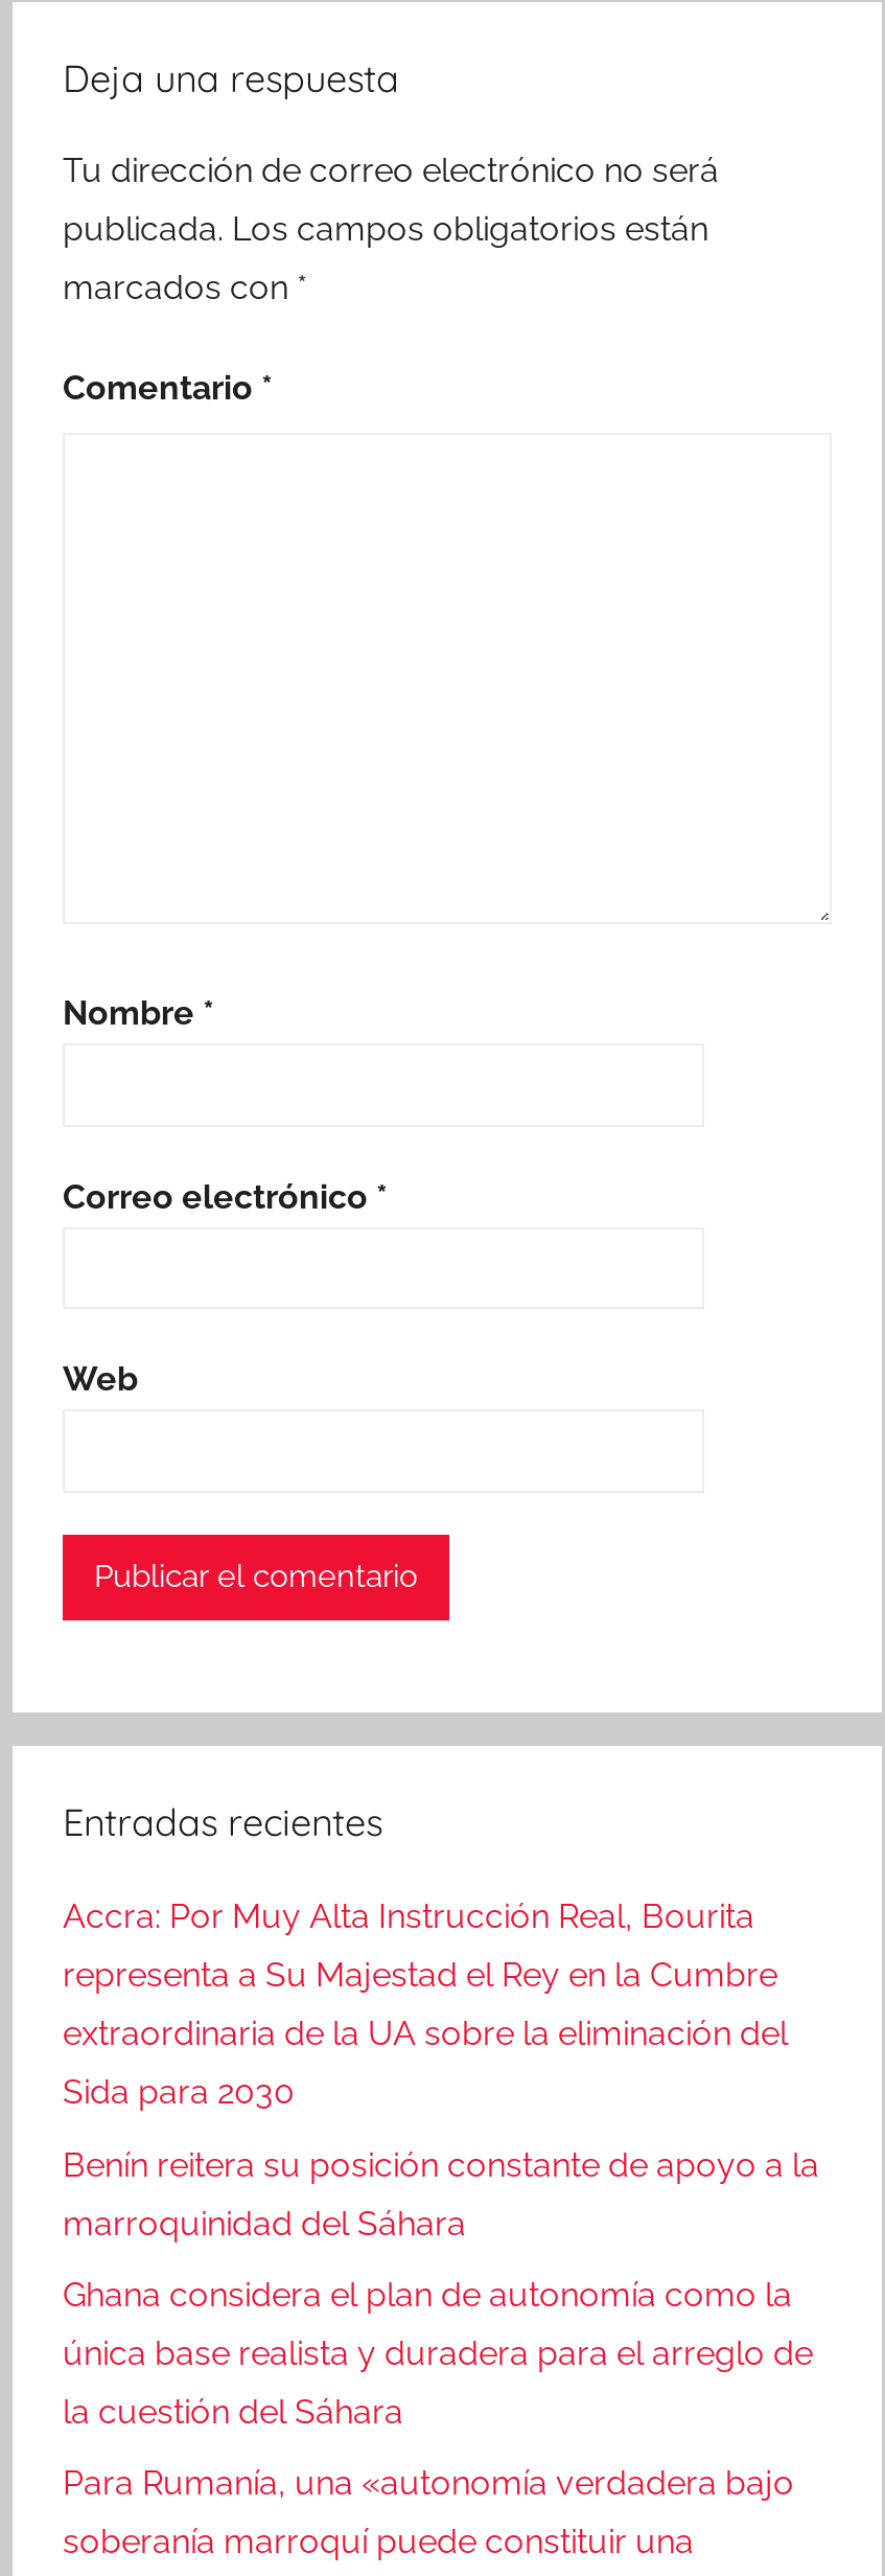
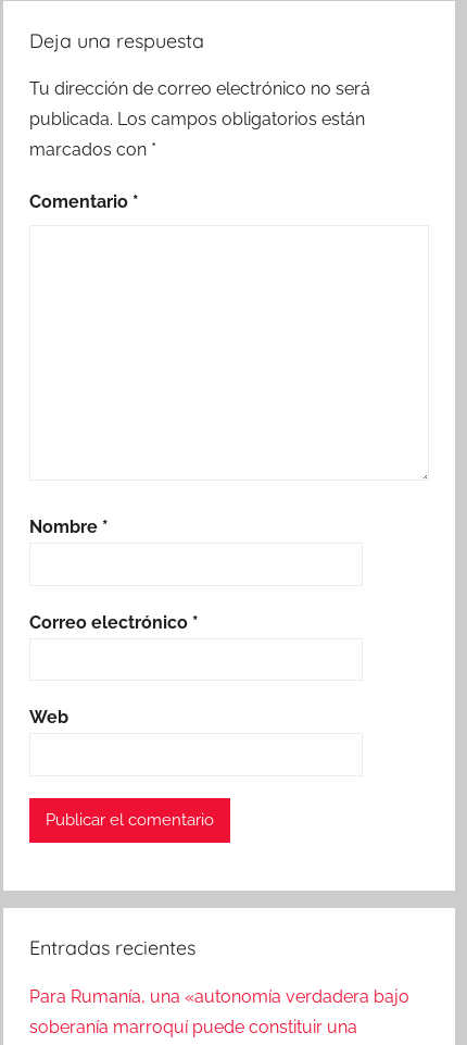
[63,1897,819,2432] Accra: Por Muy Alta Instrucción Real, Bourita | representa a Su Majestad el Rey en la Cumbre | extraordinaria de la UA sobre la eliminación del | Sida para 2030 | Benín reitera su posición constante de apoyo a la | marroquinidad del Sáhara | Ghana considera el plan de autonomía como la | única base realista y duradera para el arreglo de | la cuestión del Sáhara -> none

